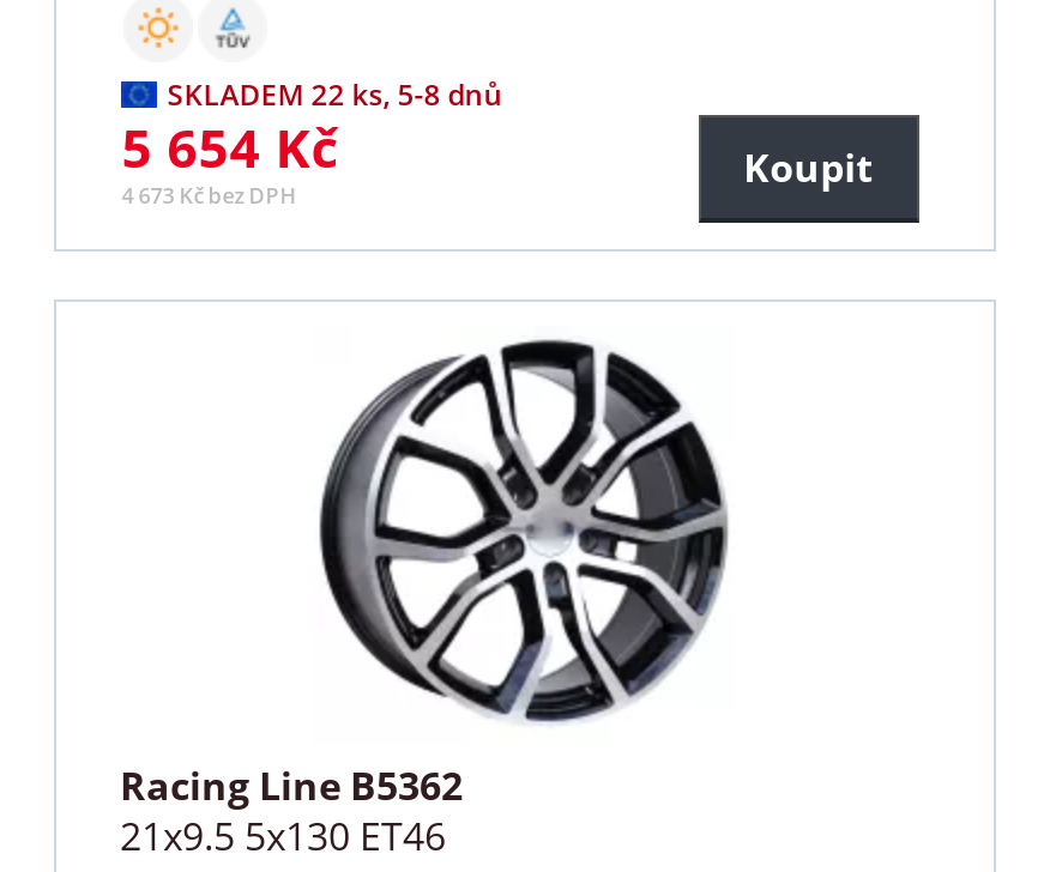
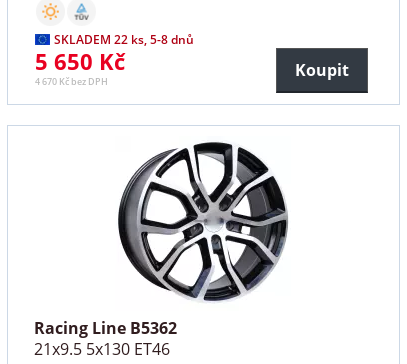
[122,109,337,181] 5 654 Kč -> [35,46,125,76] 5 650 Kč
[122,179,297,210] 4 673 Kč bez DPH -> [35,75,108,88] 4 670 Kč bez DPH

